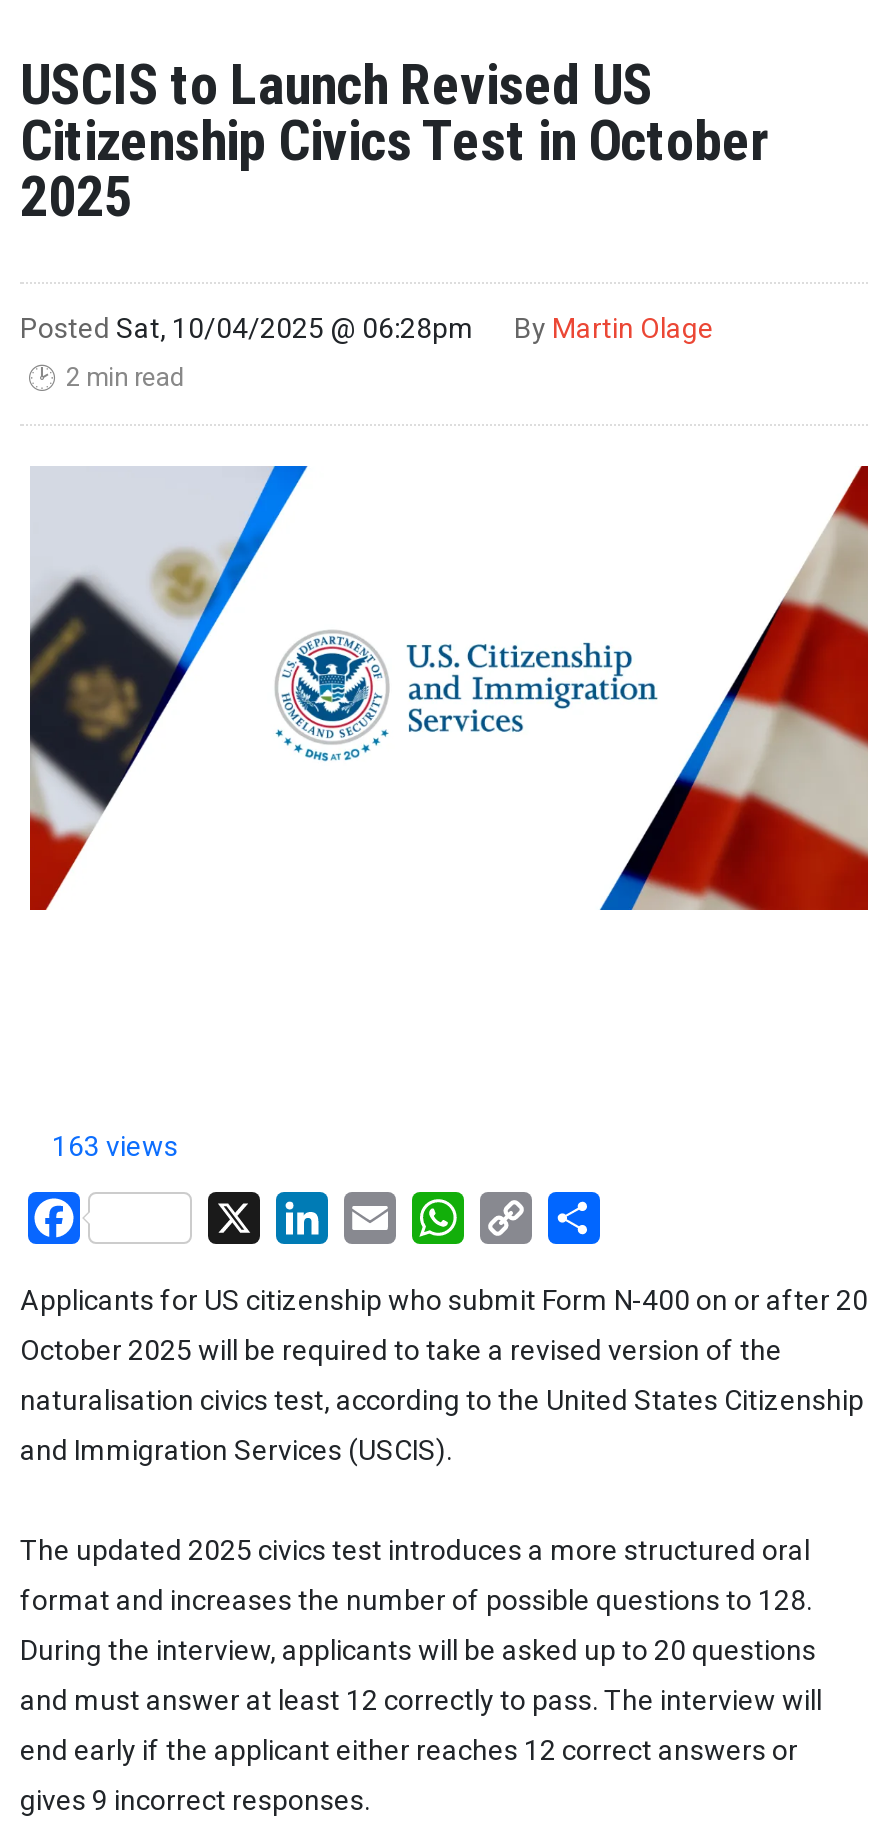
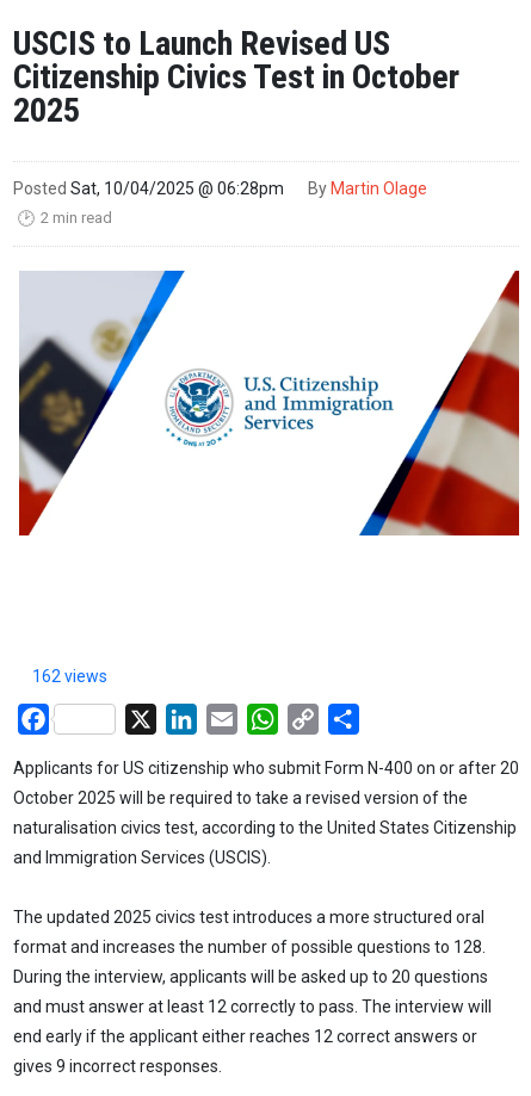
[52,1130,178,1162] 163 views -> [32,666,107,686] 162 views

